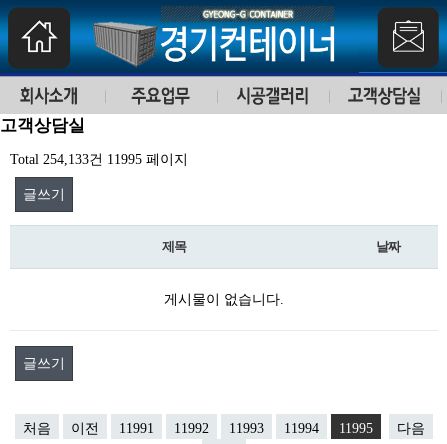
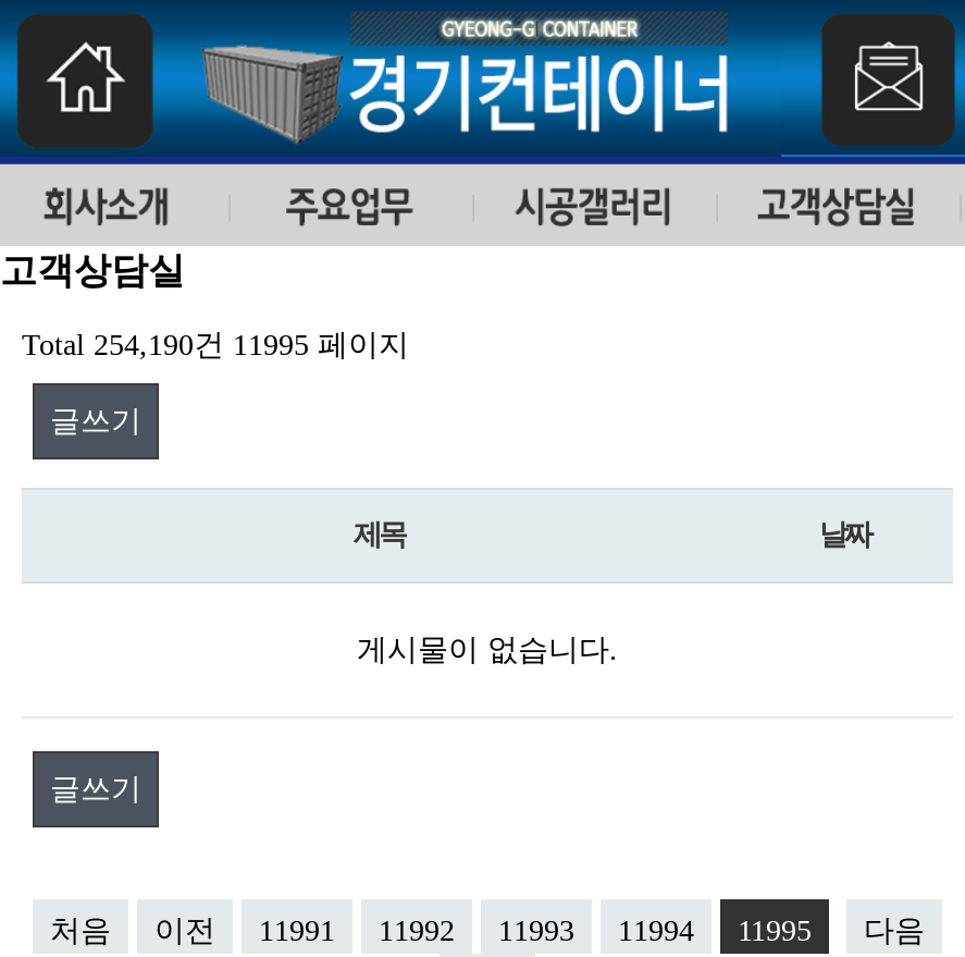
[10,152,188,167] Total 254,133건 11995 페이지 -> [22,329,409,361] Total 254,190건 11995 페이지

